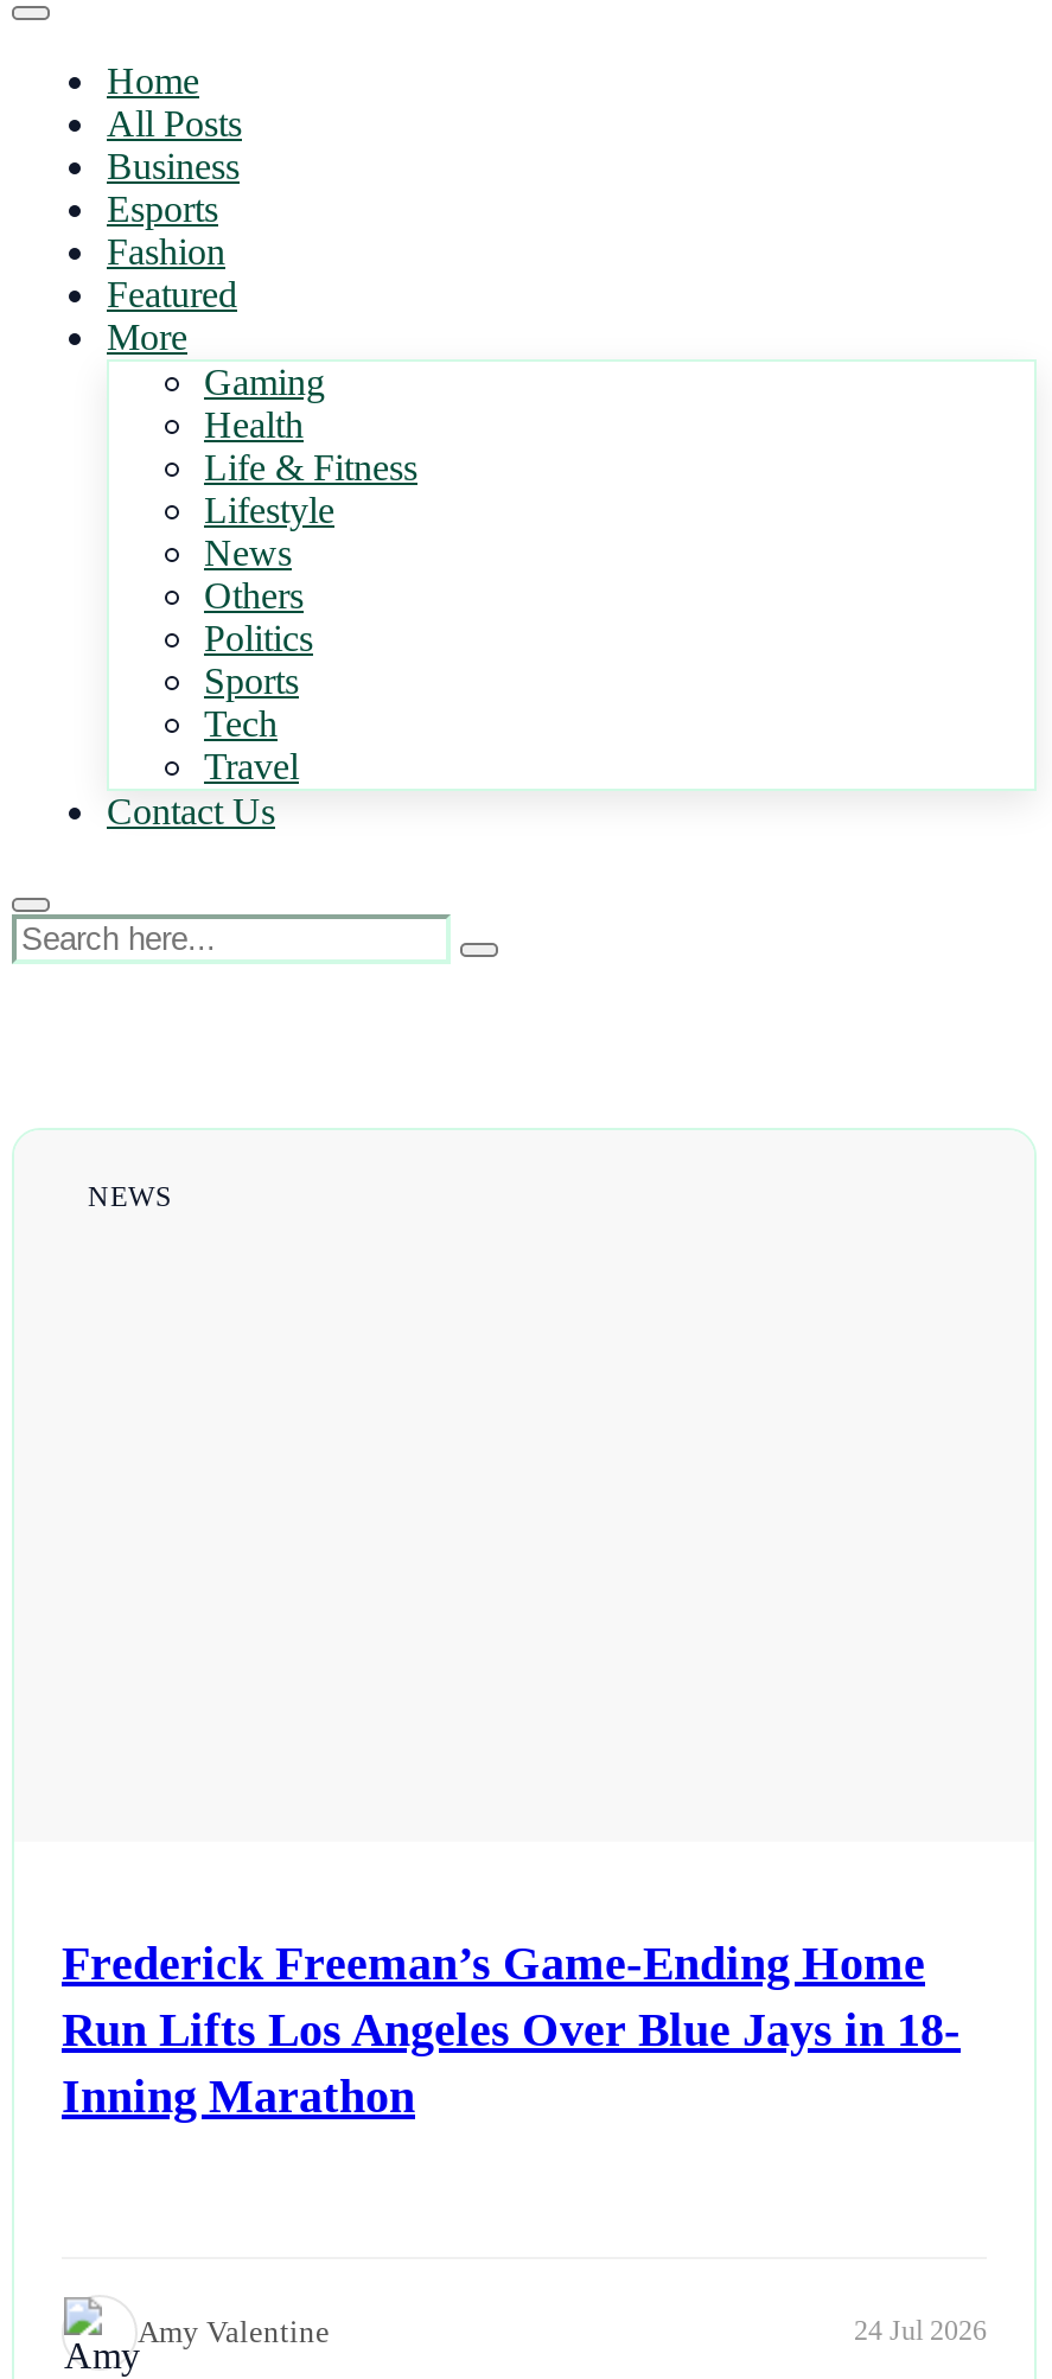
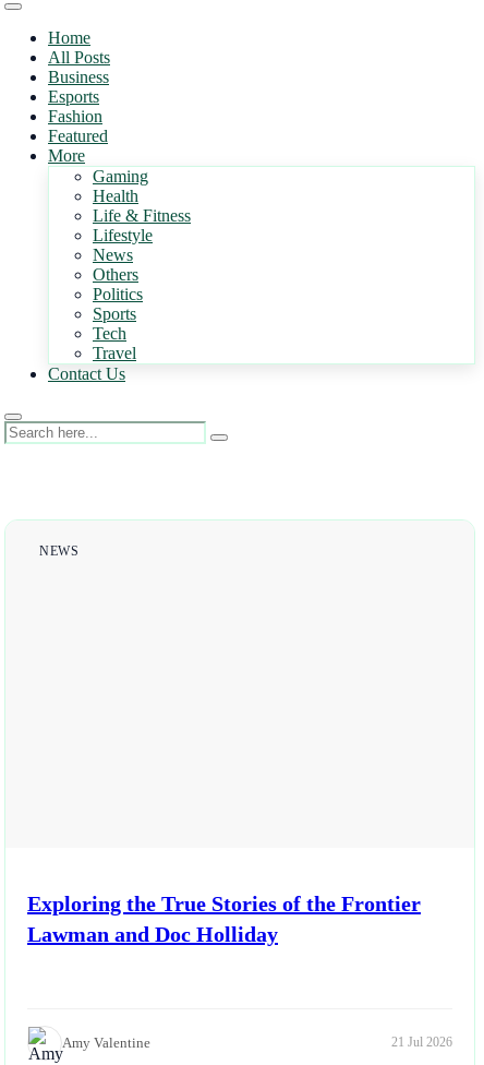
[62,1936,961,2121] Frederick Freeman’s Game-Ending Home | Run Lifts Los Angeles Over Blue Jays in 18- | Inning Marathon -> [27,891,421,946] Exploring the True Stories of the Frontier | Lawman and Doc Holliday
[854,2314,987,2347] 24 Jul 2026 -> [391,1035,452,1050] 21 Jul 2026

